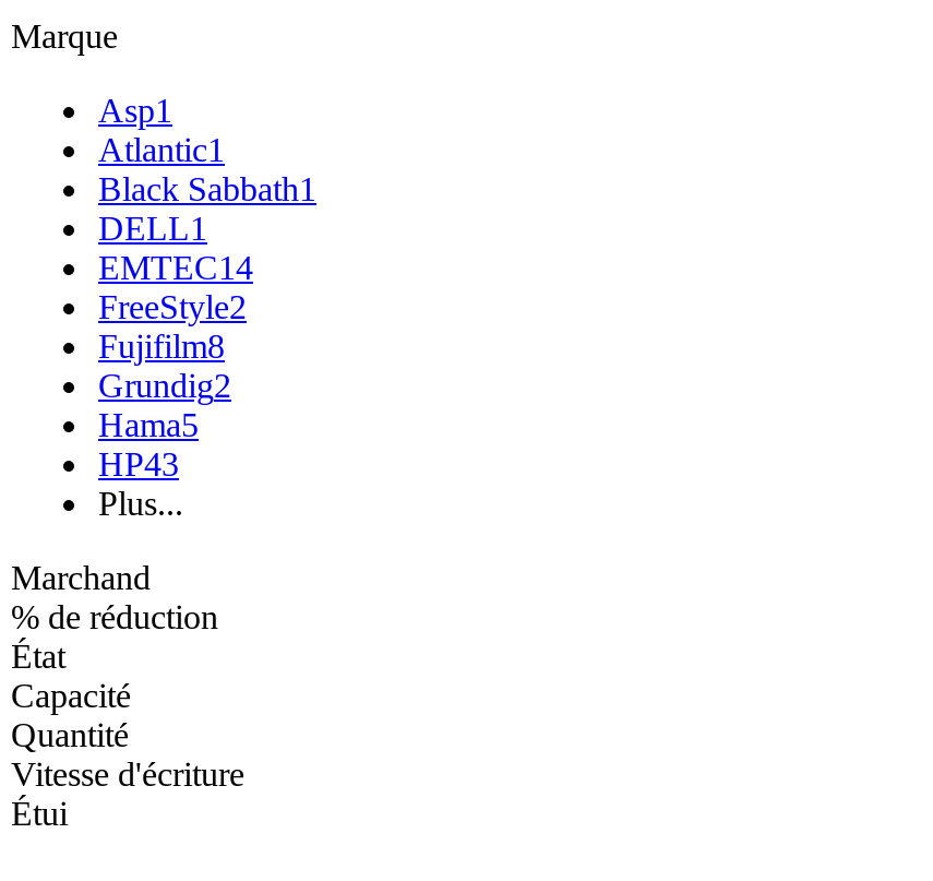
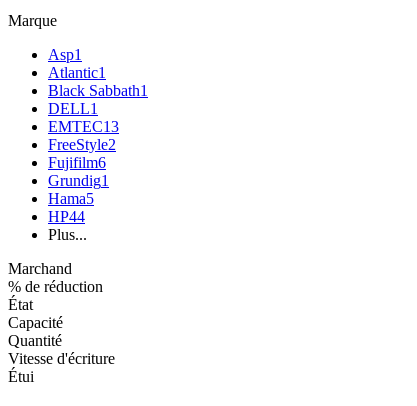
[98,249,253,286] EMTEC14 -> [48,118,119,135] EMTEC13
[98,328,225,365] Fujifilm8 -> [48,154,106,171] Fujifilm6
[98,367,231,404] Grundig2 -> [48,172,109,189] Grundig1
[98,445,179,483] HP43 -> [48,208,85,225] HP44

